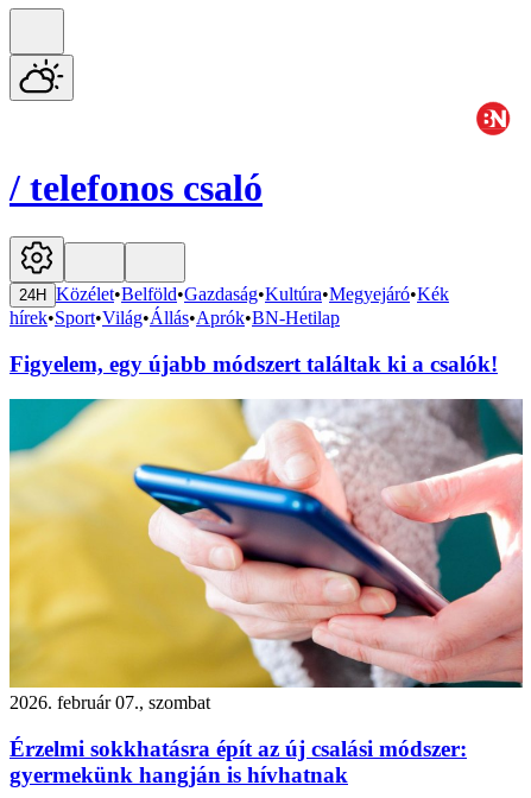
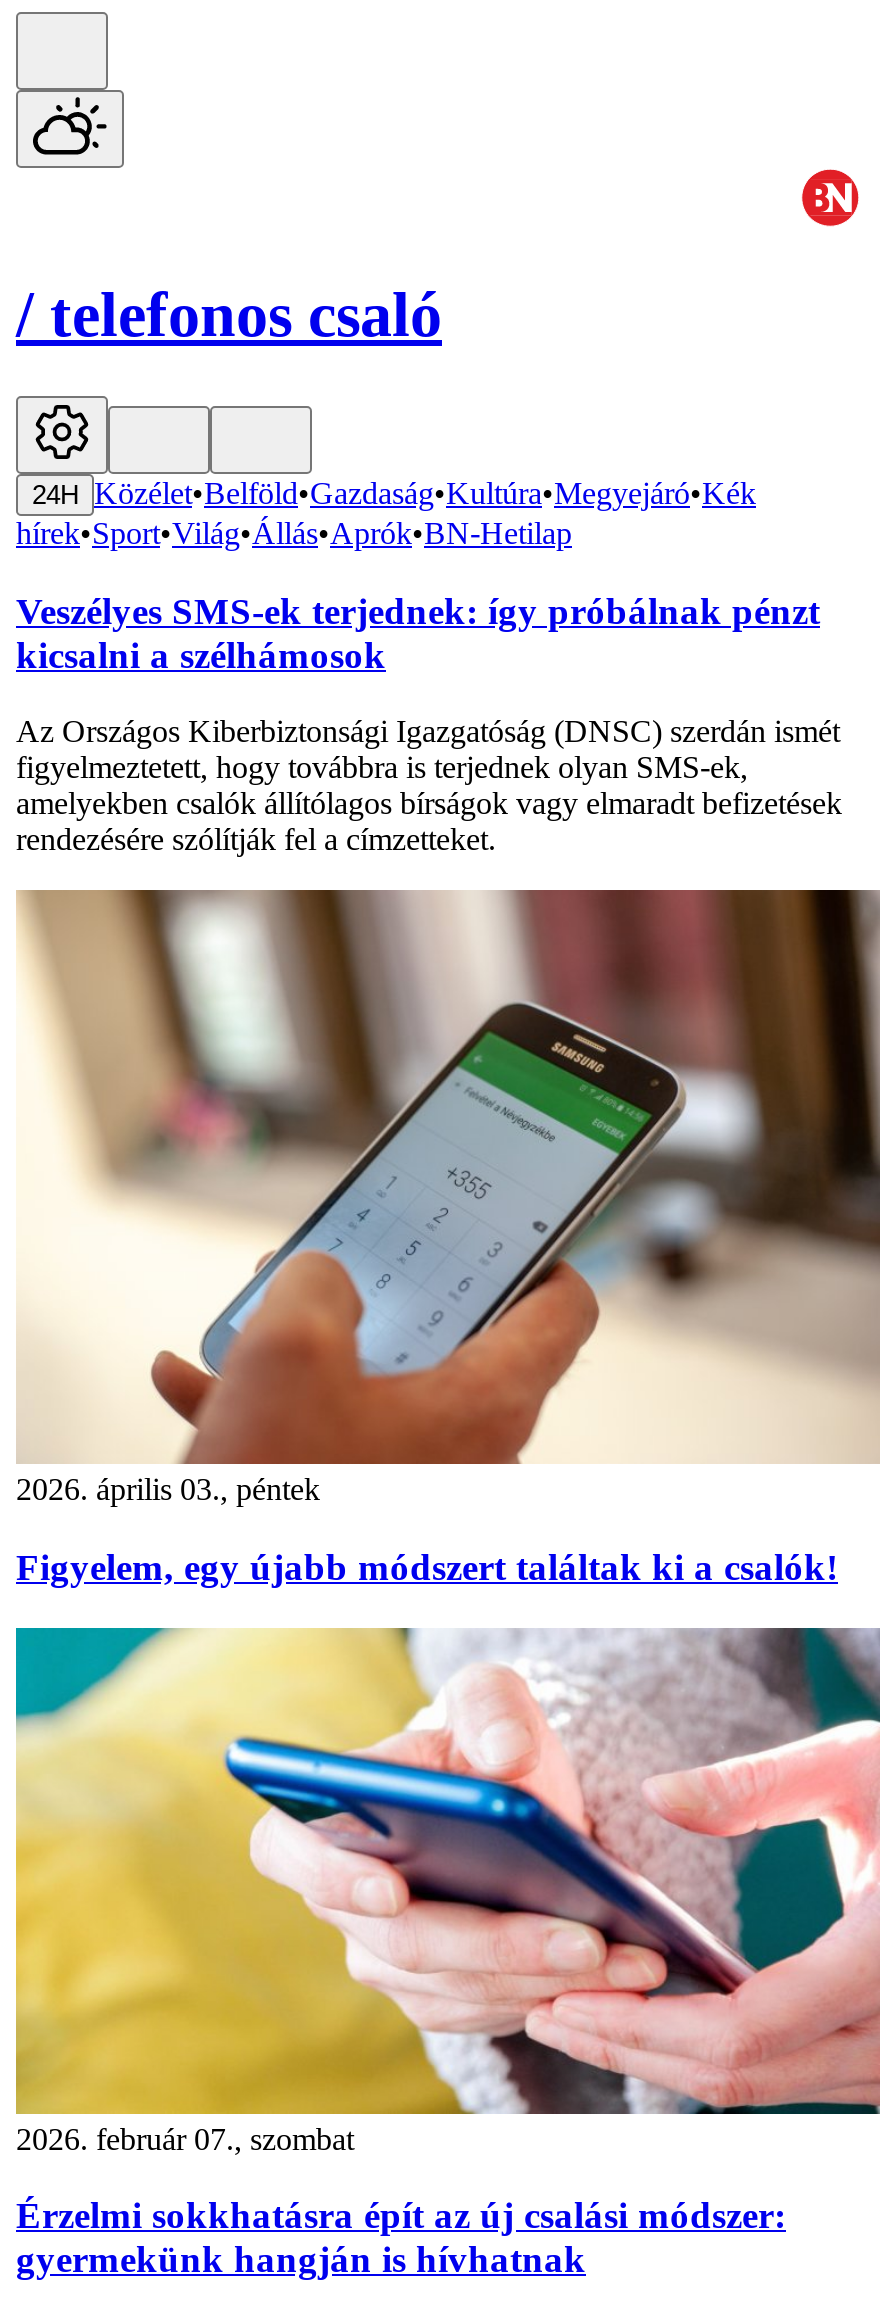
none -> [16,589,842,857] Veszélyes SMS-ek terjednek: így próbálnak pénzt | kicsalni a szélhámosok | Az Országos Kiberbiztonsági Igazgatóság (DNSC) szerdán ismét | figyelmeztetett, hogy továbbra is terjednek olyan SMS-ek, | amelyekben csalók állítólagos bírságok vagy elmaradt befizetések | rendezésére szólítják fel a címzetteket.
none -> [16,888,882,1507] [image] | 2026. április 03., péntek

